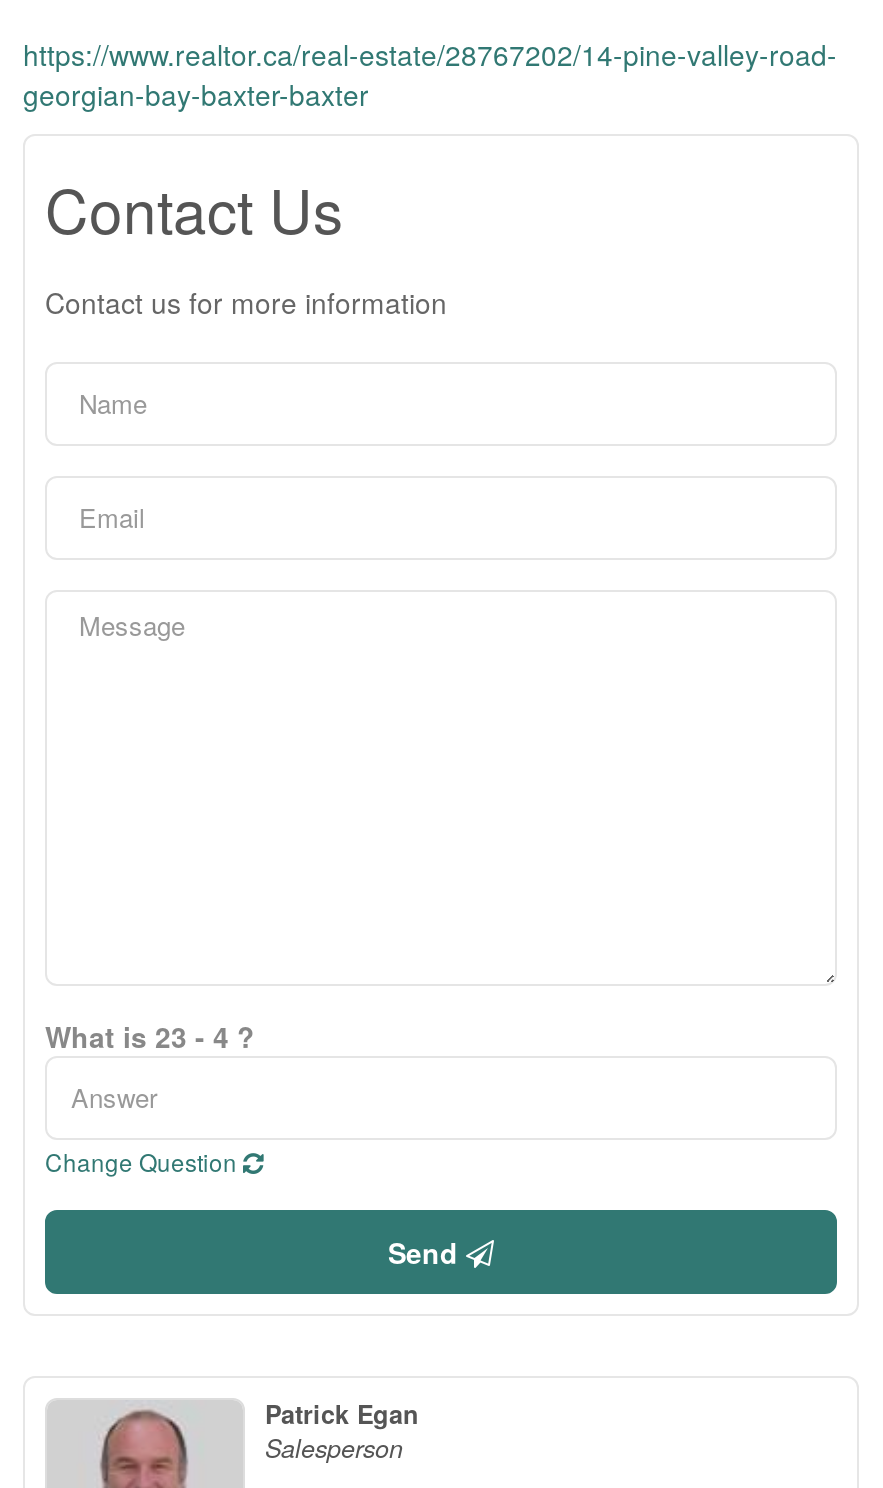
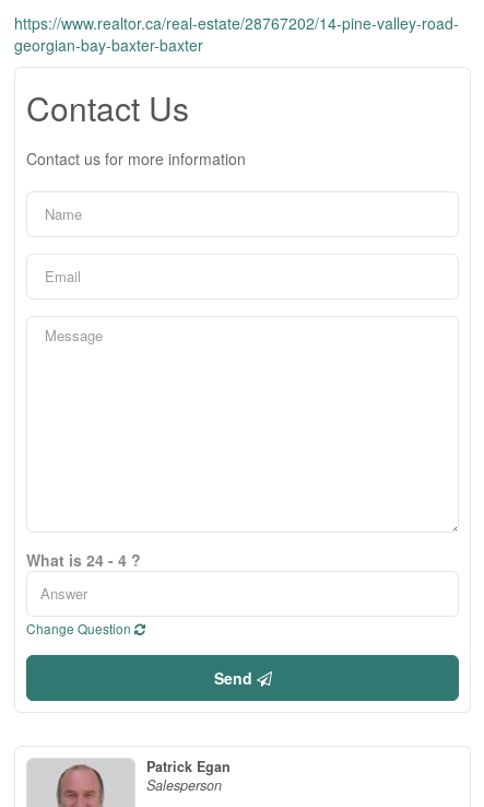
[45,1016,255,1056] What is 23 - 4 ? -> [26,549,141,571] What is 24 - 4 ?

